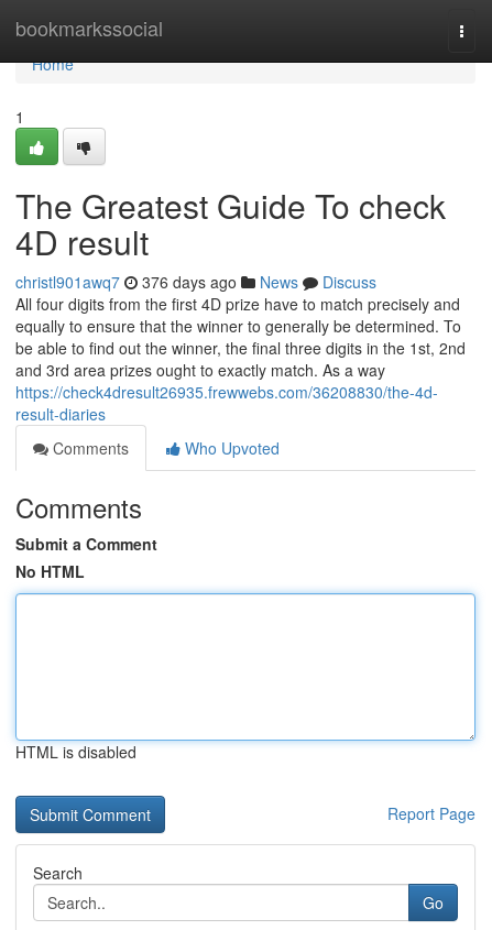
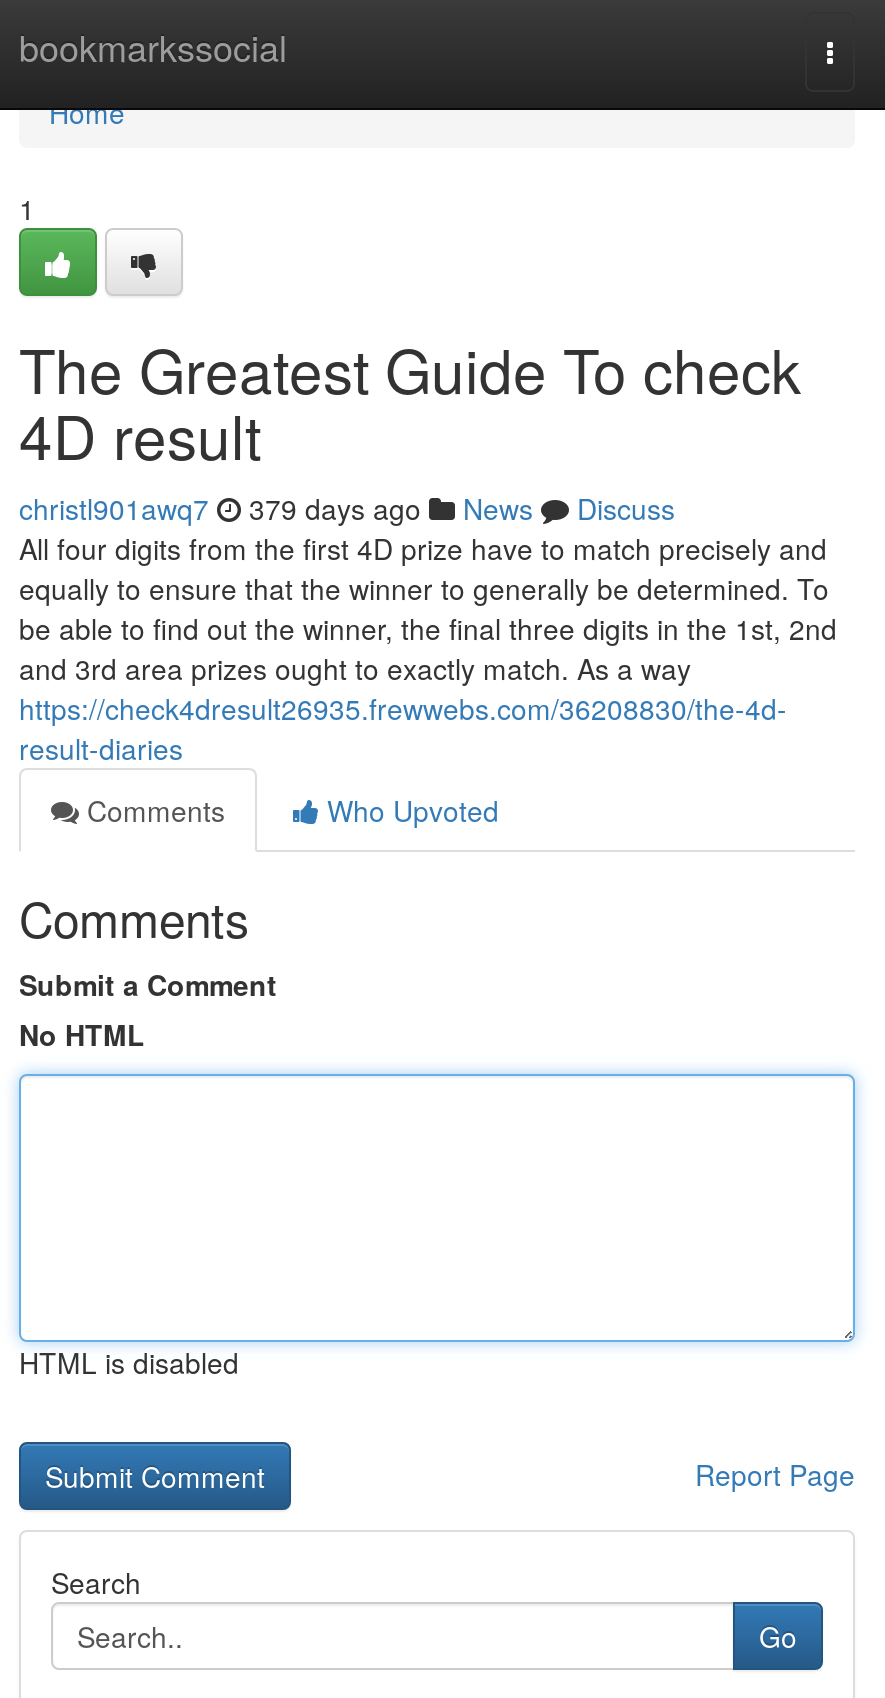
[15,271,376,293] christl901awq7 376 days ago News Discuss -> [19,488,675,528] christl901awq7 379 days ago News Discuss

